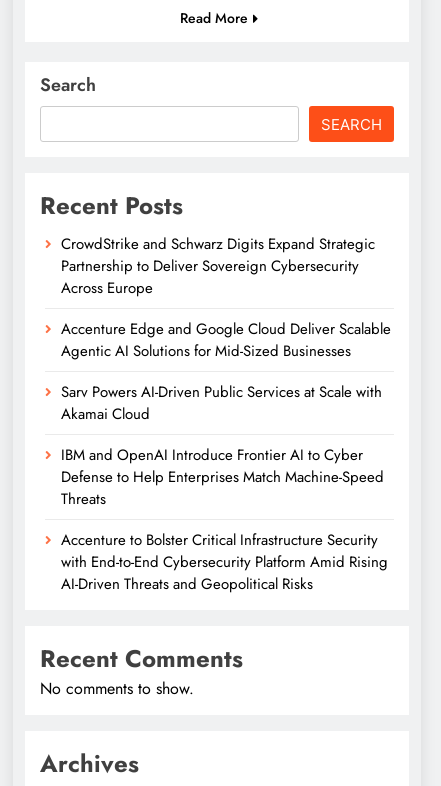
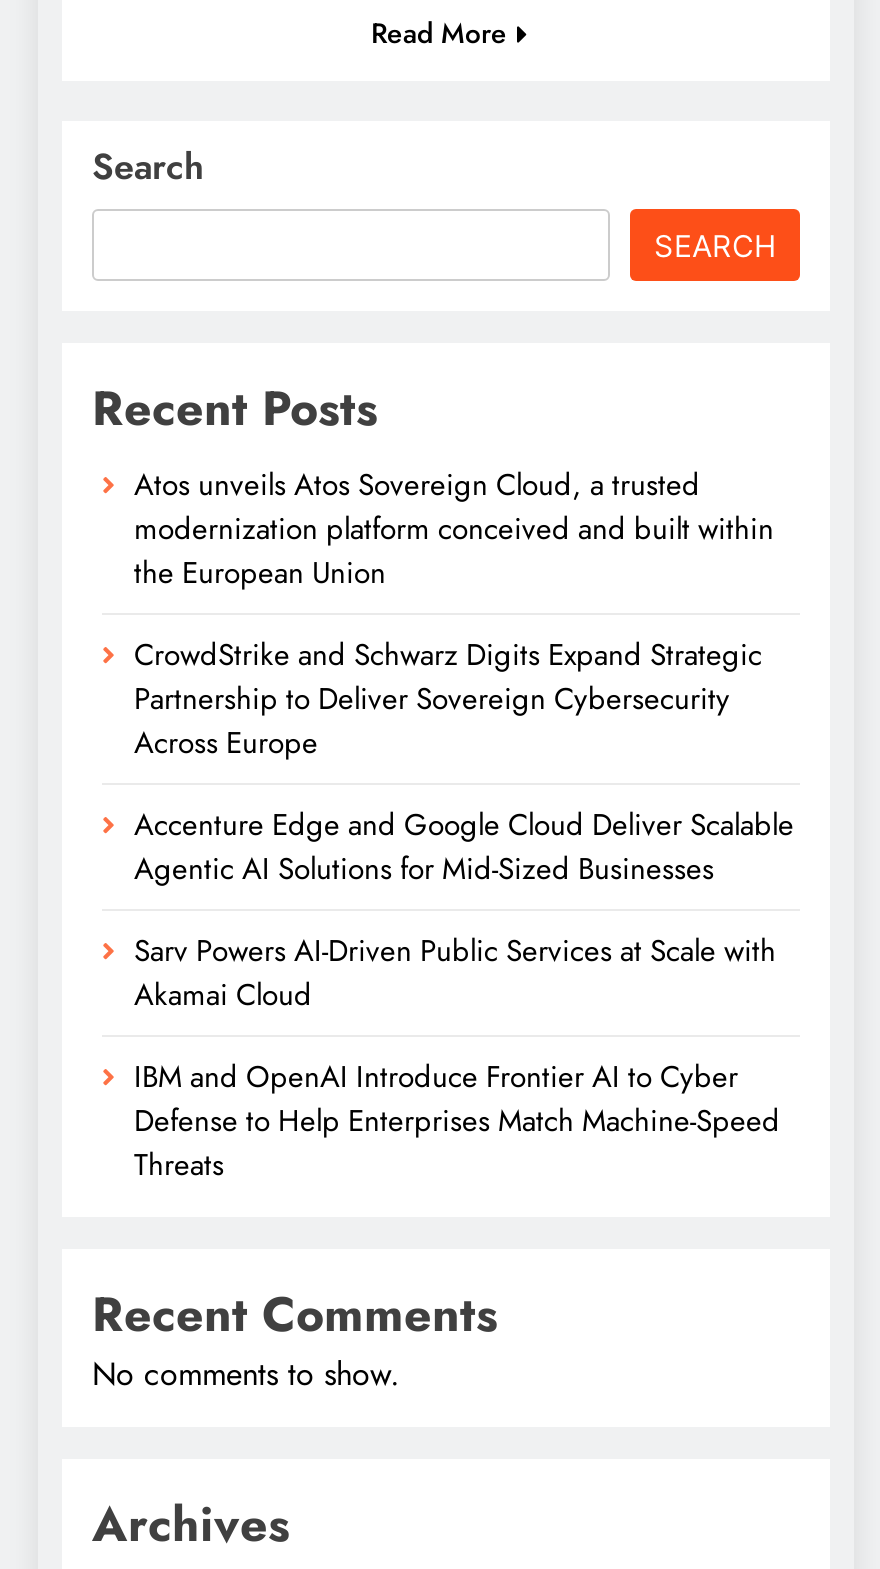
none -> [134,462,774,594] Atos unveils Atos Sovereign Cloud, a trusted | modernization platform conceived and built within | the European Union
moved [61,233,391,510] -> [134,632,794,1186]: CrowdStrike and Schwarz Digits Expand Strategic | Partnership to Deliver Sovereign Cybersecurity | Across Europe | ... | Defense to Help Enterprises Match Machine-Speed | Threats
[61,529,388,595] Accenture to Bolster Critical Infrastructure Security | with End-to-End Cybersecurity Platform Amid Rising | AI-Driven Threats and Geopolitical Risks -> none

